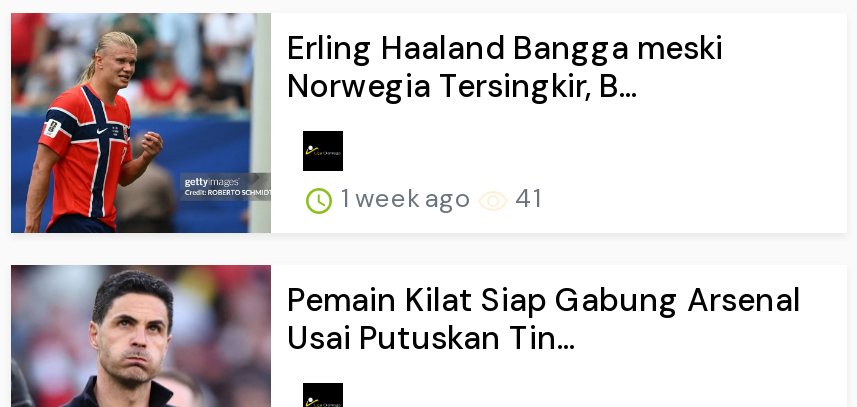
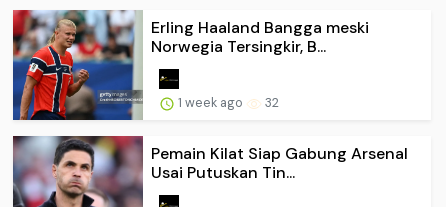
[335,181,541,215] 1 week ago 41 -> [175,94,279,111] 1 week ago 32

